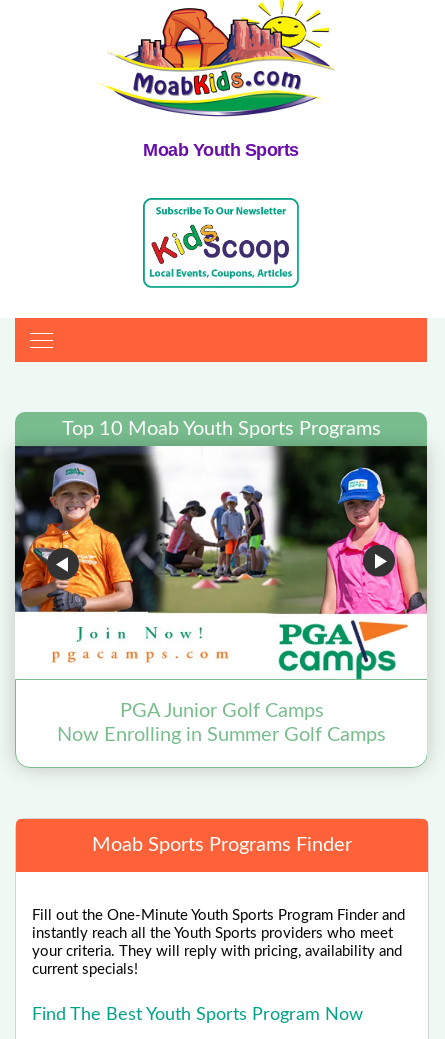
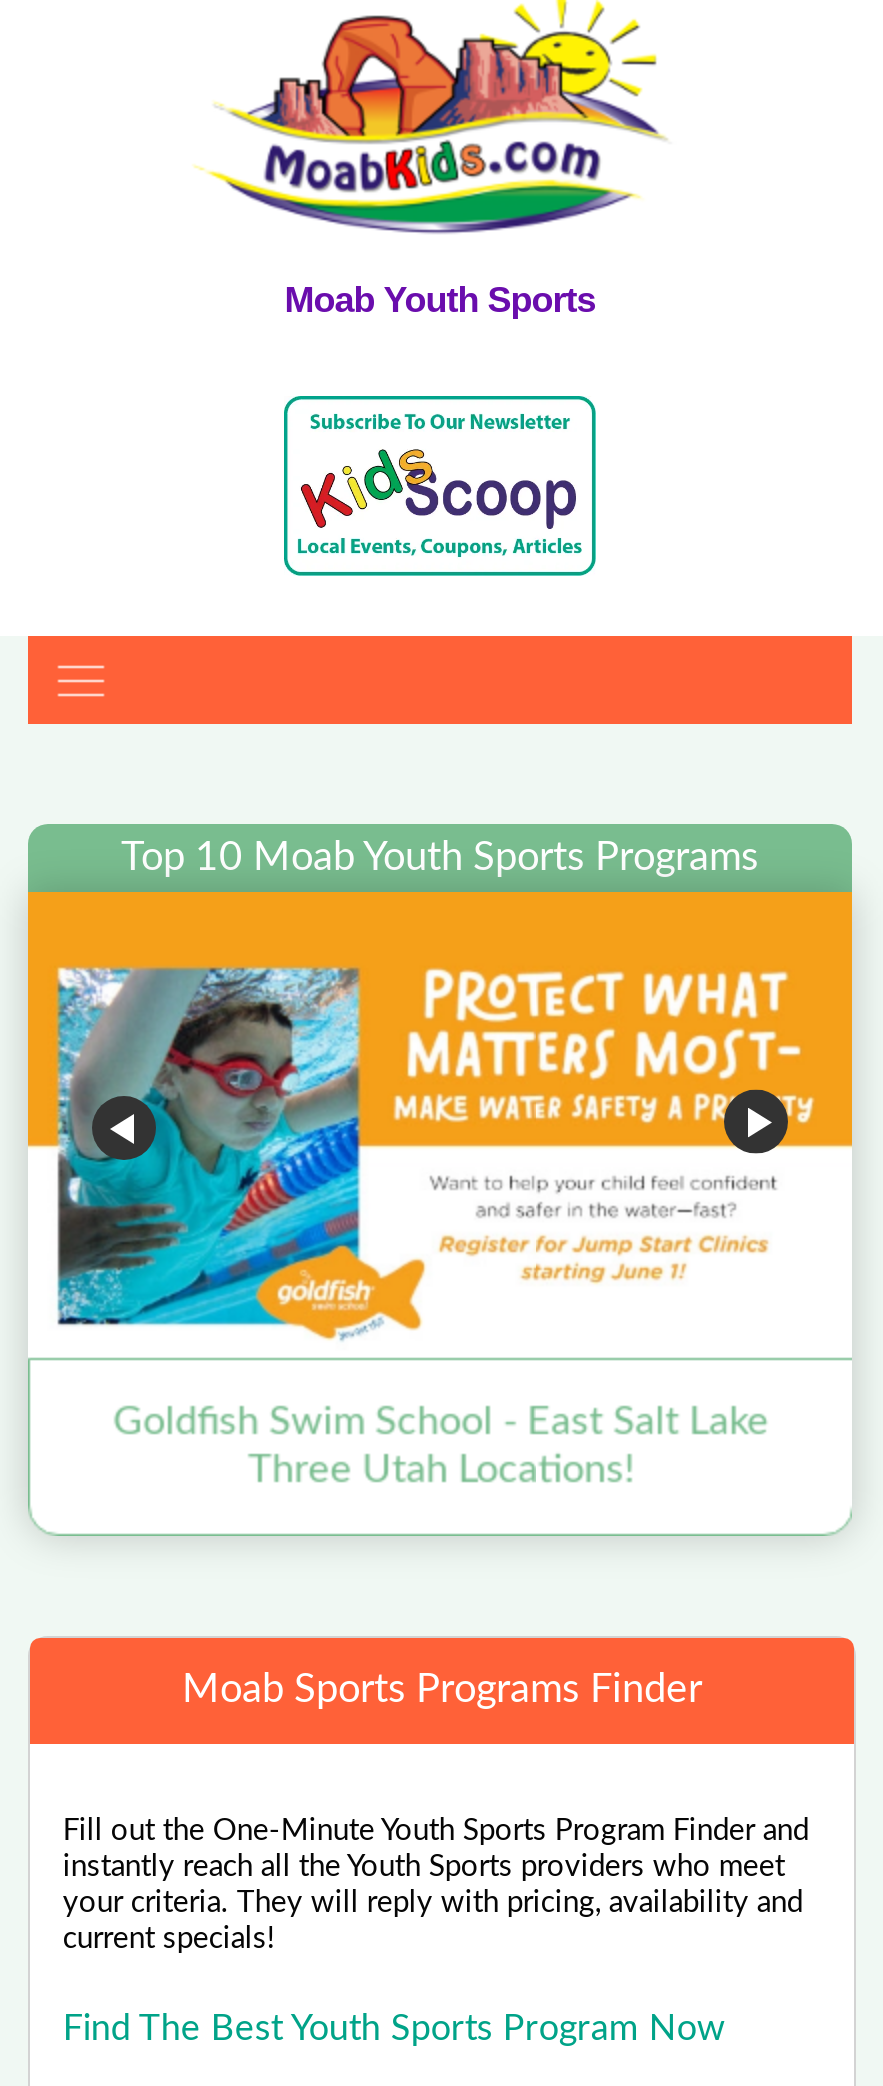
[14,445,428,745] [image] | PGA Junior Golf Camps | Now Enrolling in Summer Golf Camps -> [26,890,854,1490] [image] | Goldfish Swim School - East Salt Lake | Three Utah Locations!

